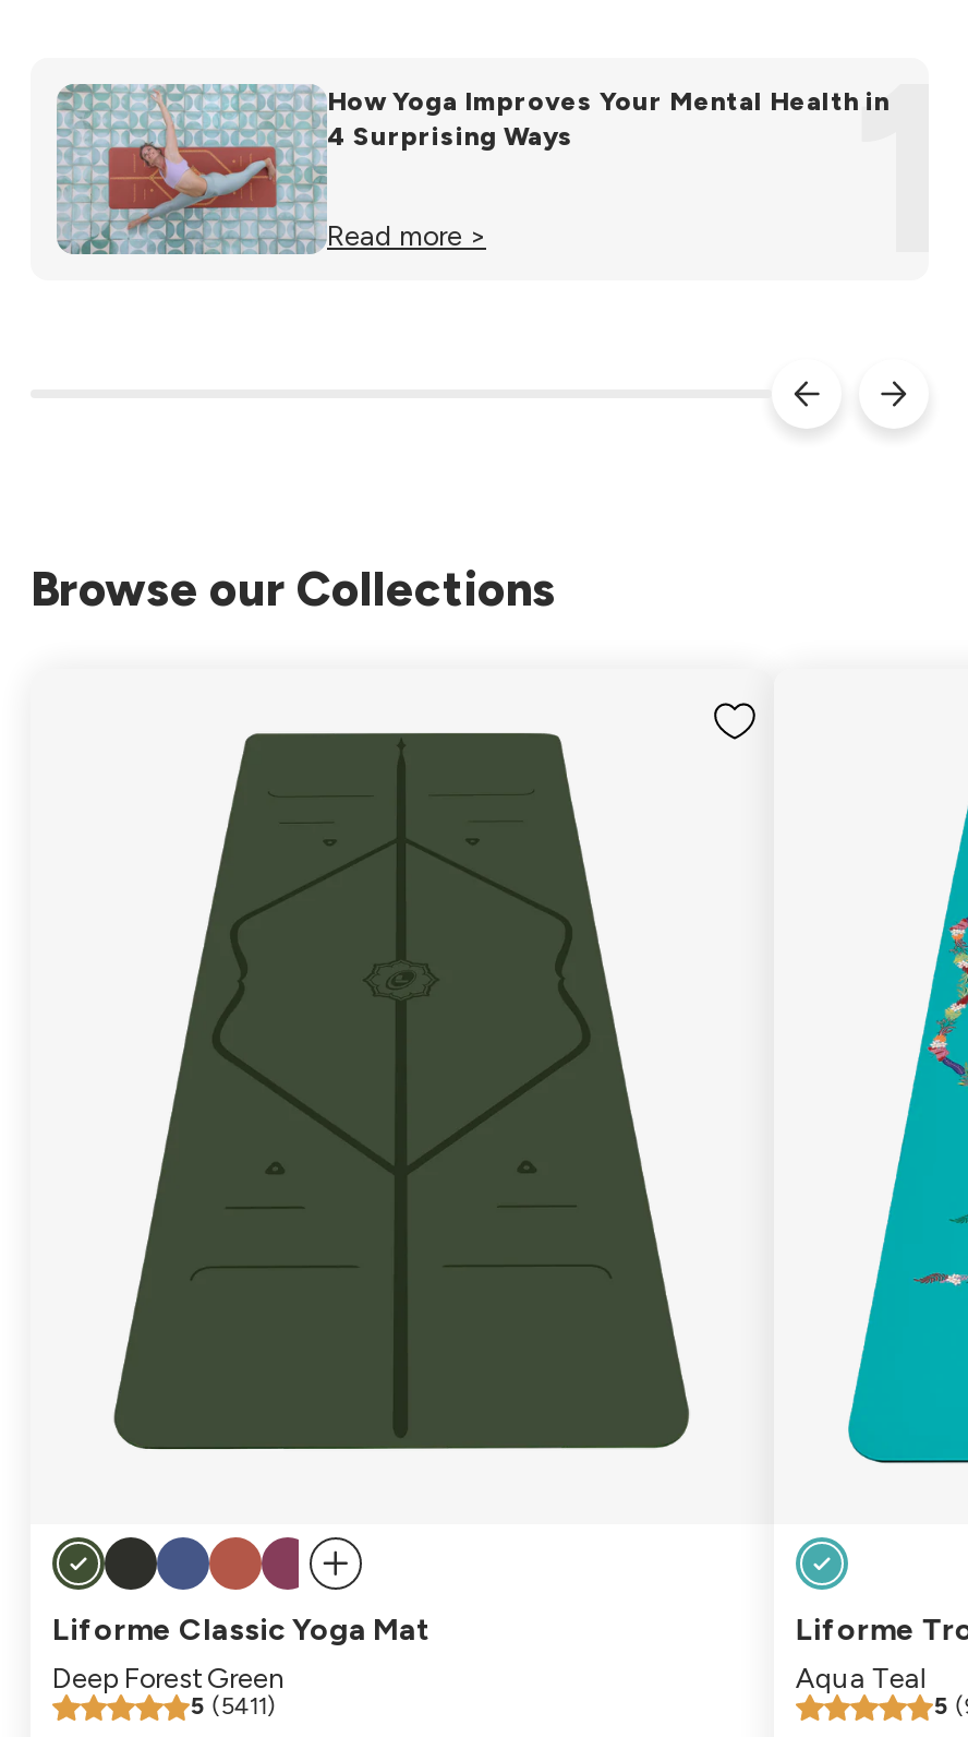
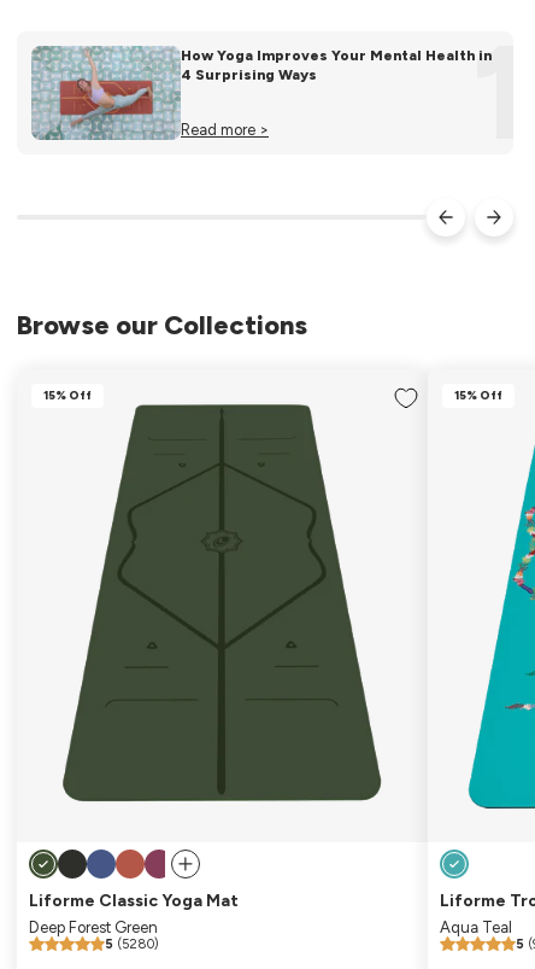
none -> [43,388,92,404] 15% Off
none -> [454,388,502,404] 15% Off
[190,1693,275,1722] 5 (5411) -> [105,936,159,952] 5 (5280)

